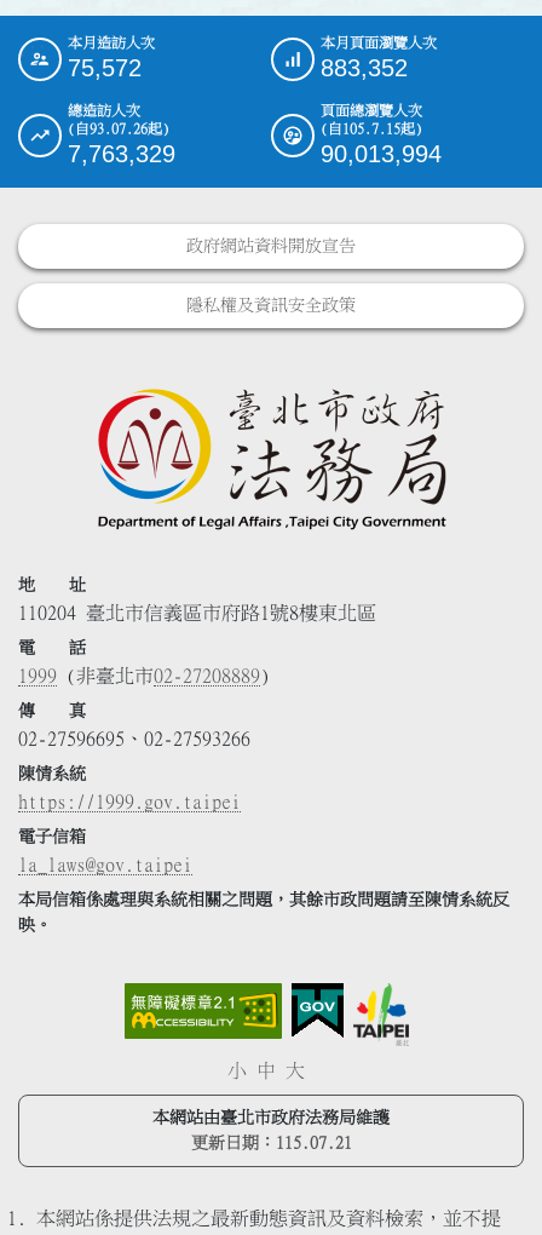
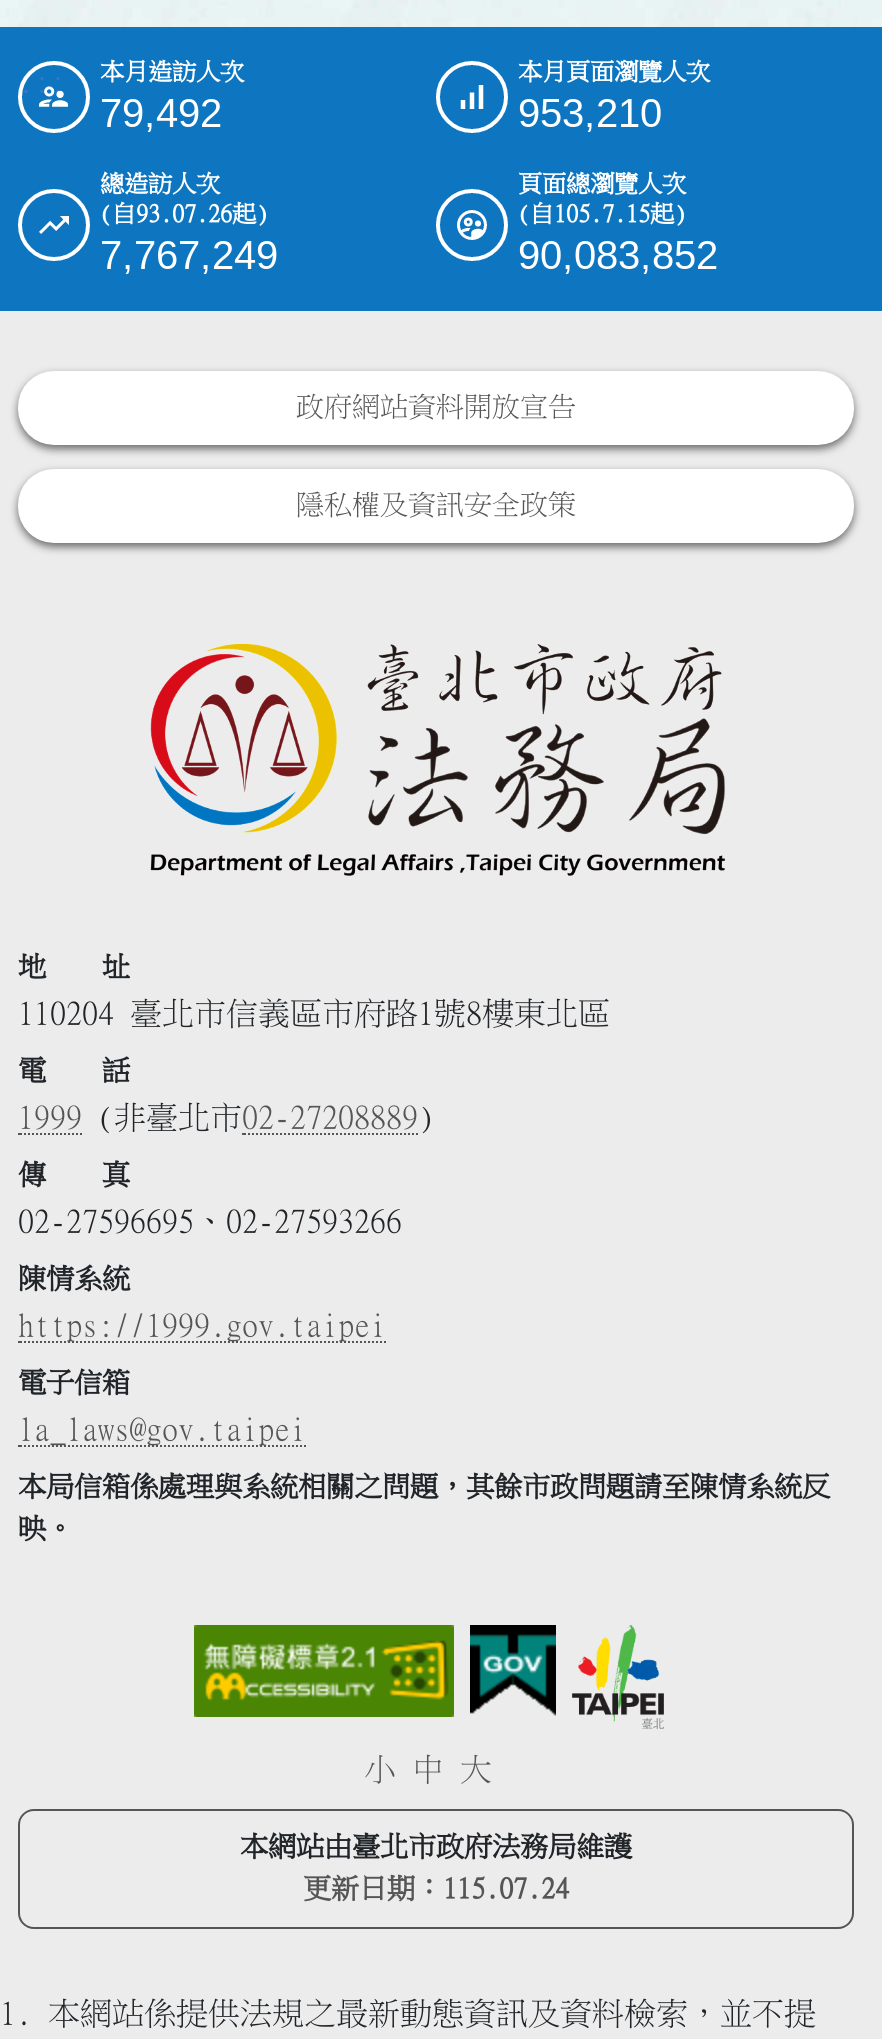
[68,55,142,81] 75,572 -> [100,90,222,134] 79,492
[321,55,408,81] 883,352 -> [518,90,662,134] 953,210
[68,141,175,167] 7,763,329 -> [100,232,278,276] 7,767,249
[321,141,442,167] 90,013,994 -> [518,232,718,276] 90,083,852
[191,1135,351,1152] 更新日期：115.07.21 -> [303,1875,569,1903] 更新日期：115.07.24

